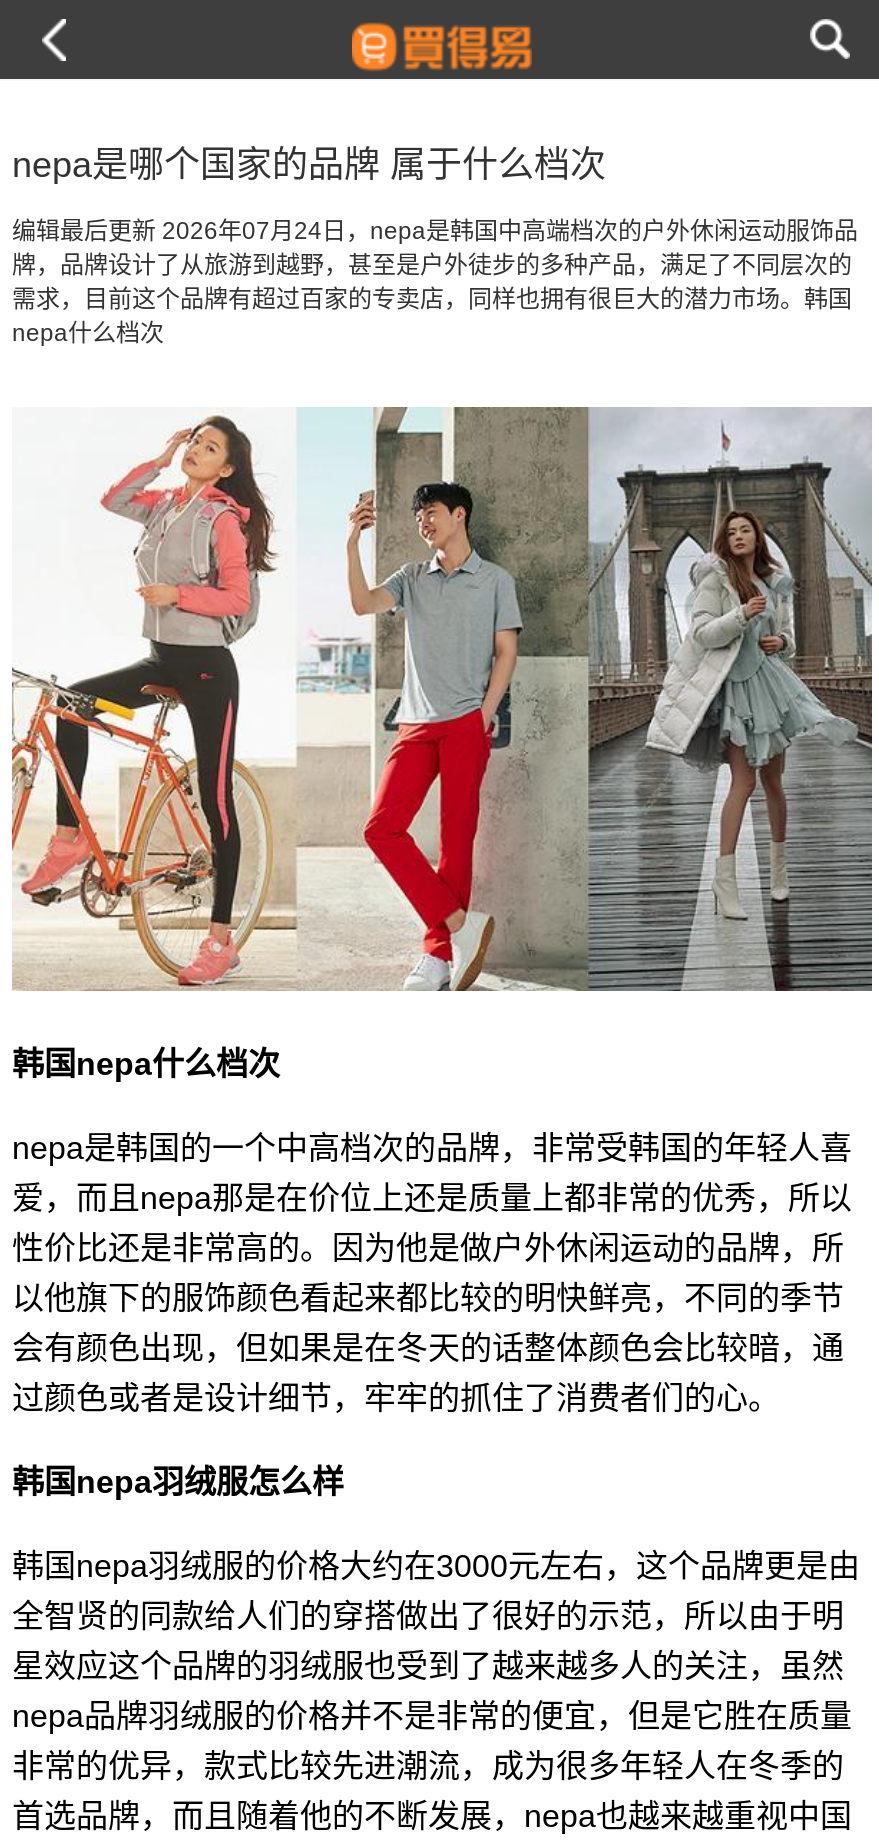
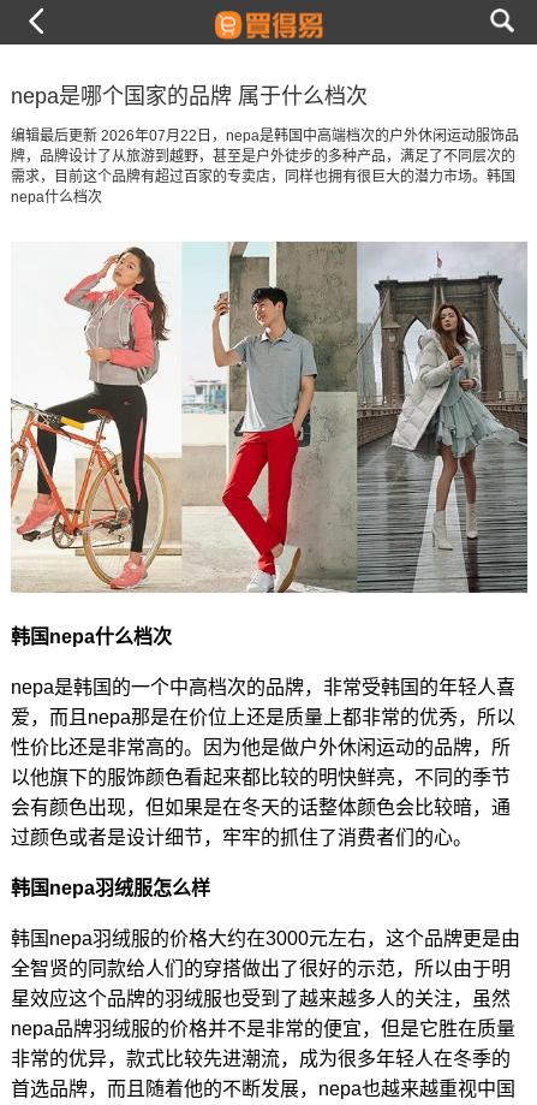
[12,217,858,245] 编辑最后更新 2026年07月24日，nepa是韩国中高端档次的户外休闲运动服饰品 -> [11,127,519,144] 编辑最后更新 2026年07月22日，nepa是韩国中高端档次的户外休闲运动服饰品

